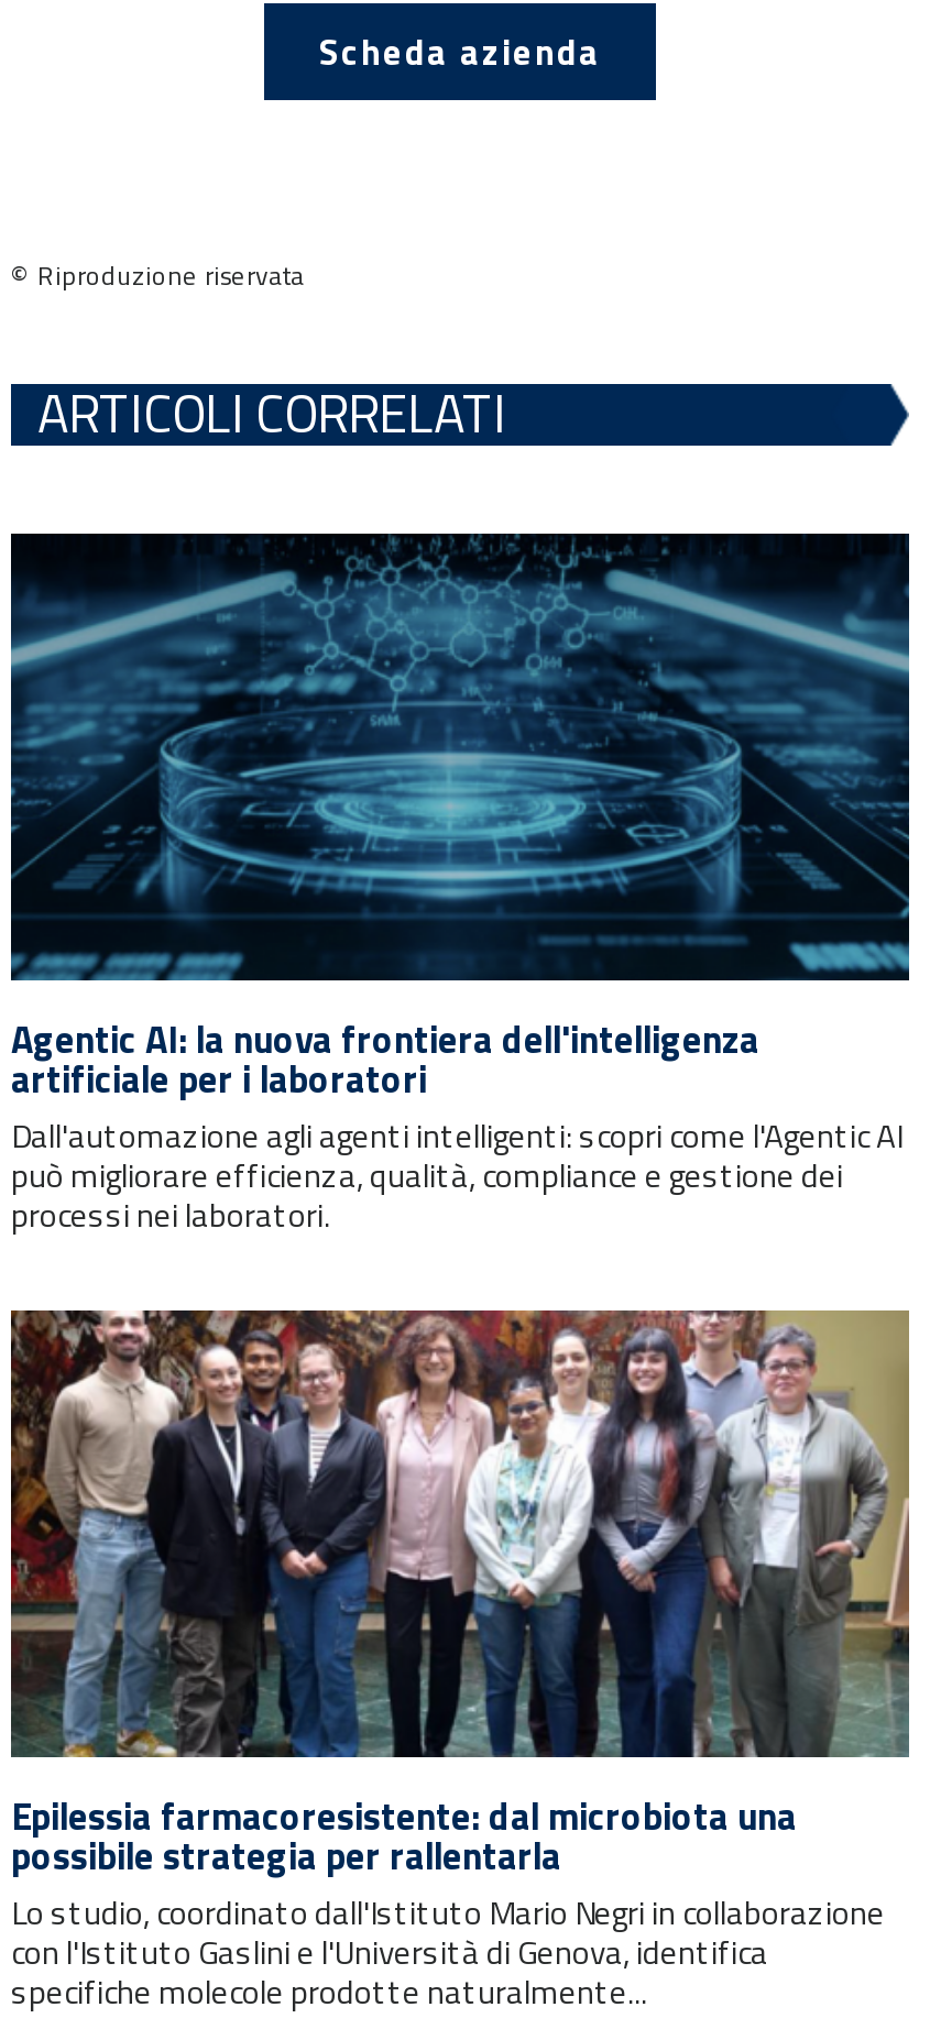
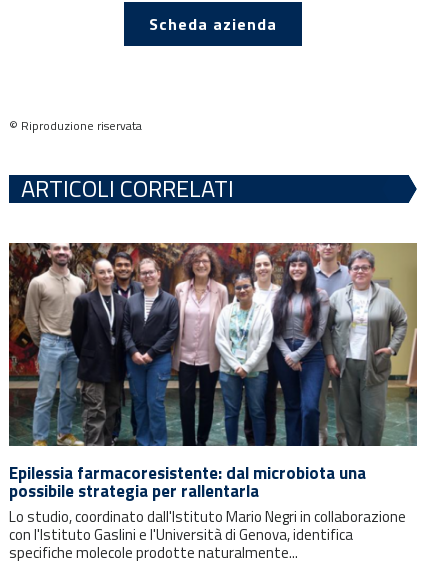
[9,531,911,1240] [image] | Agentic AI: la nuova frontiera dell'intelligenza | artificiale per i laboratori | Dall'automazione agli agenti intelligenti: scopri come l'Agentic AI | può migliorare efficienza, qualità, compliance e gestione dei | processi nei laboratori. -> none

